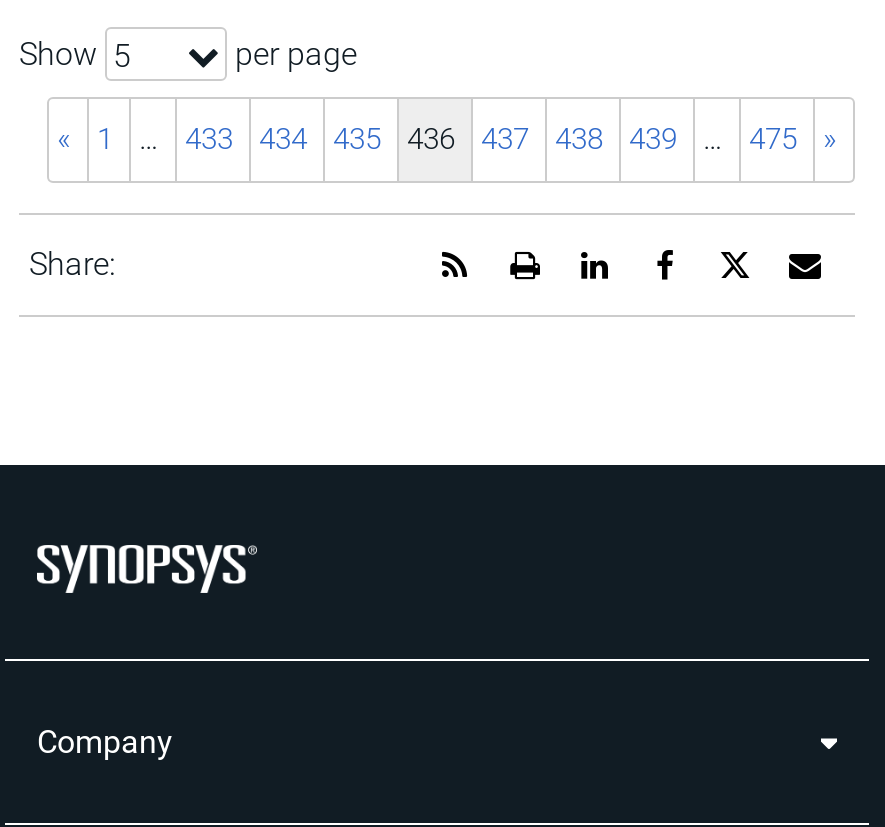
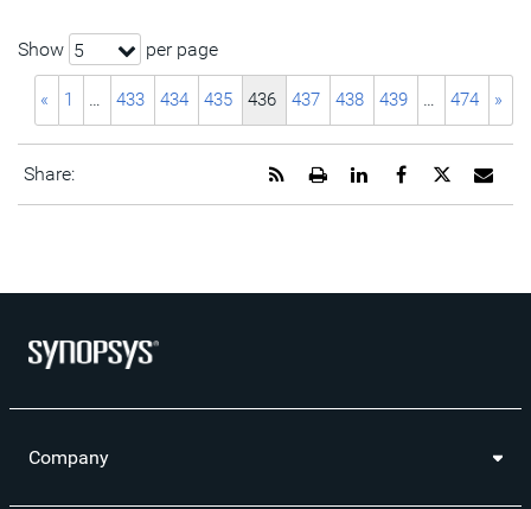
[749,122,797,158] 475 -> [450,89,479,111] 474

